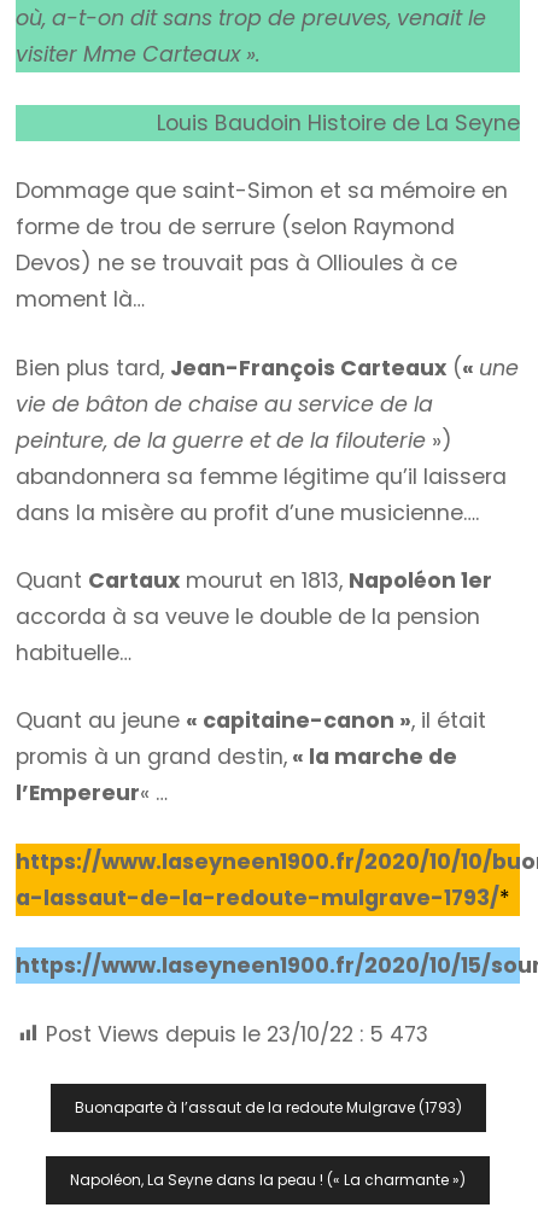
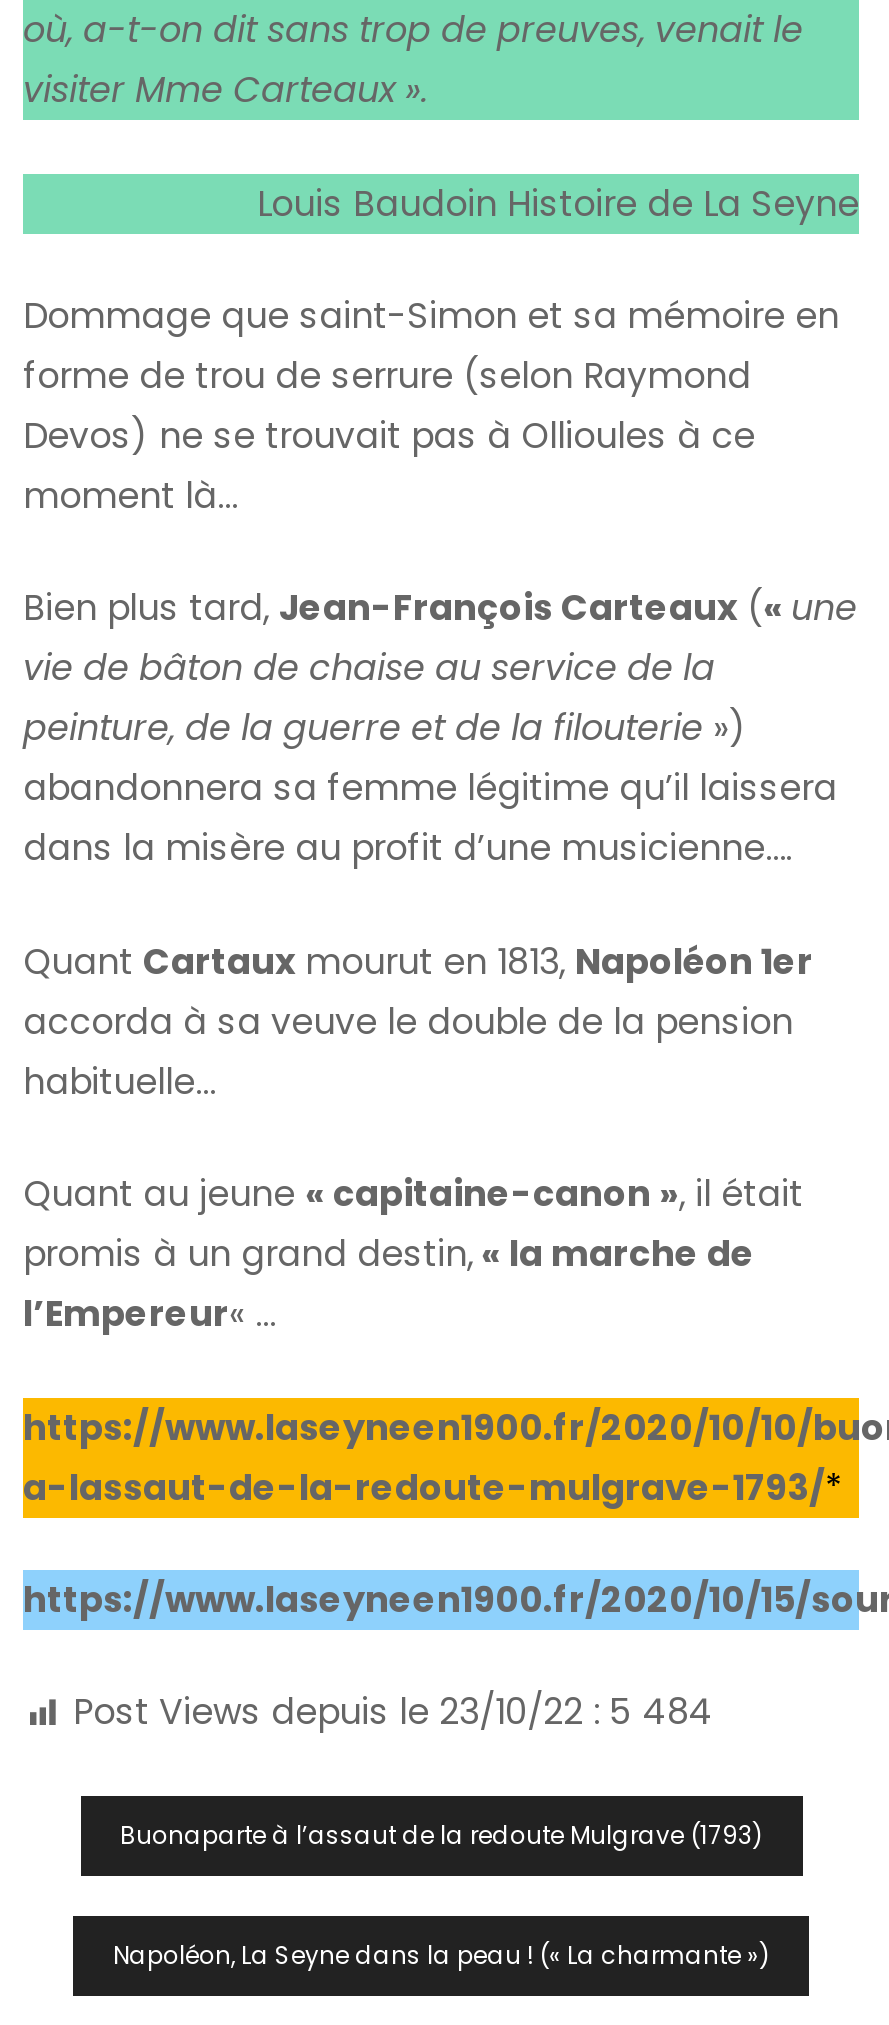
[46,1019,428,1048] Post Views depuis le 23/10/22 : 5 473 -> [73,1689,713,1737] Post Views depuis le 23/10/22 : 5 484

